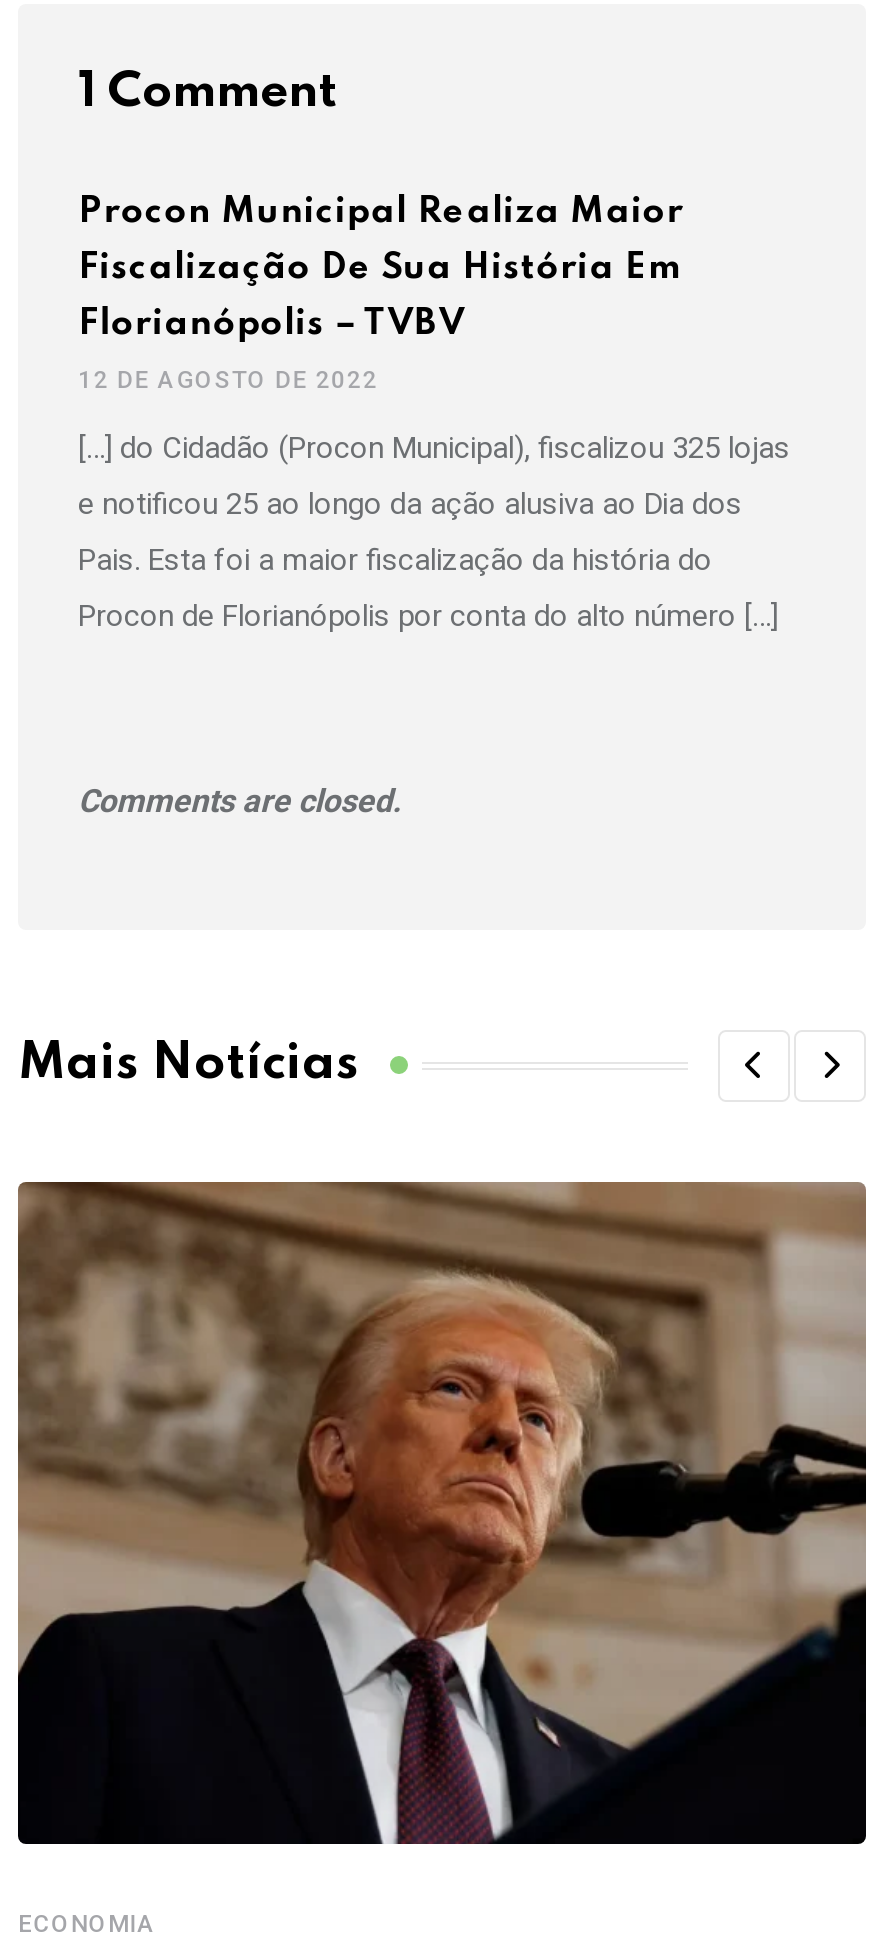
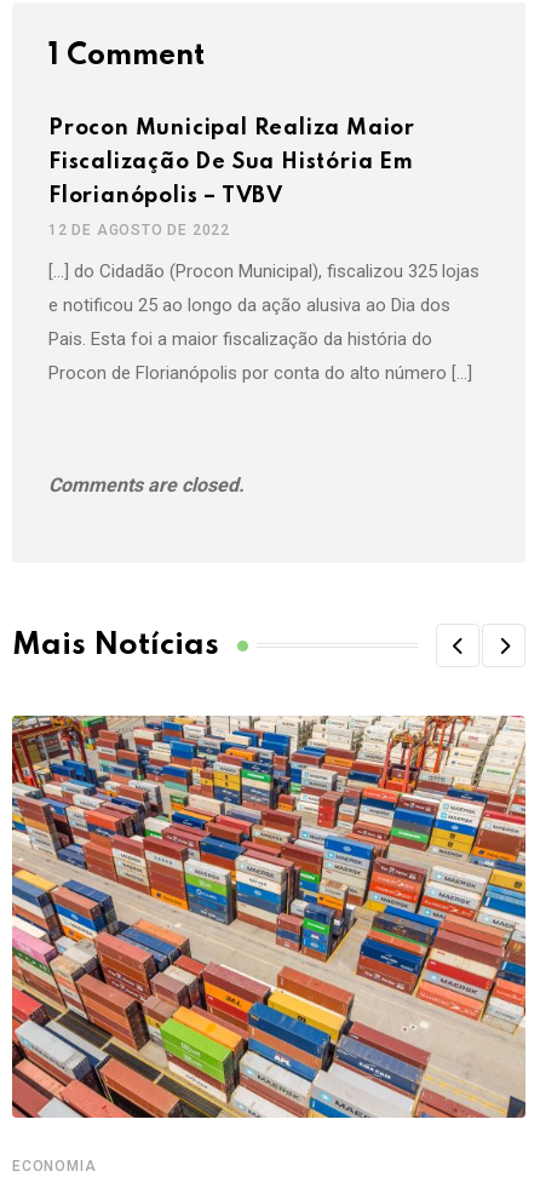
[16,1180,868,1846] [image] -> [11,714,527,1119] [image]

